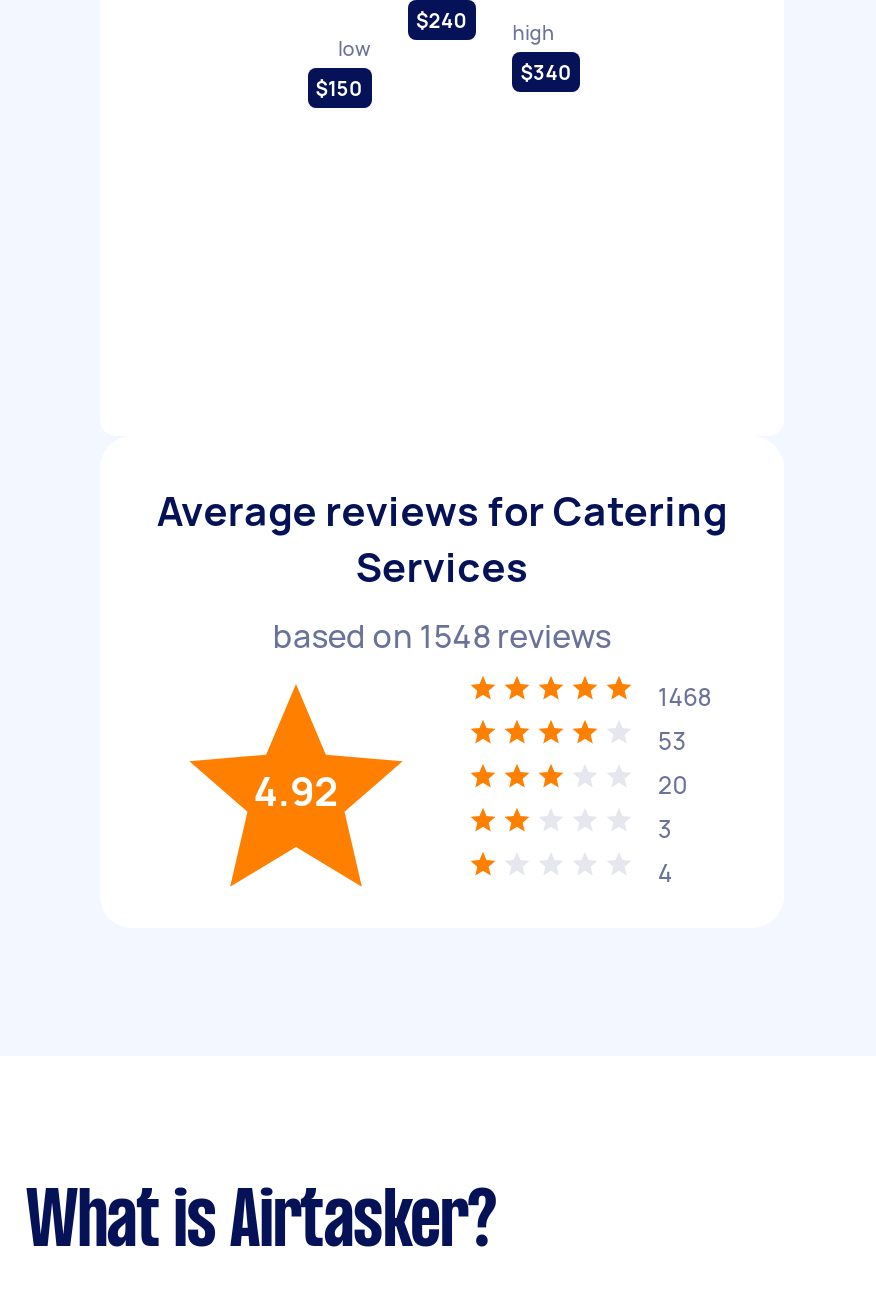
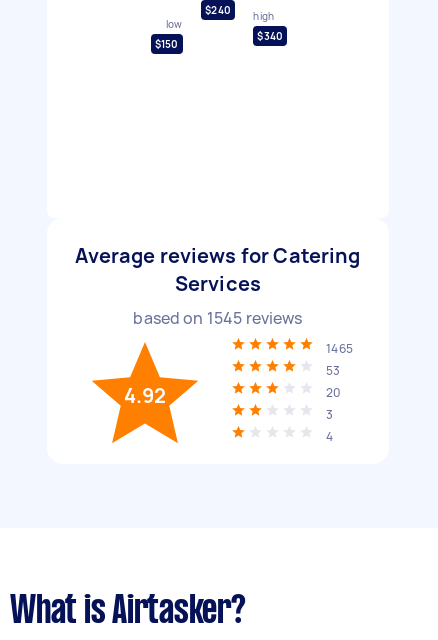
[273,614,611,658] based on 1548 reviews -> [133,307,303,329] based on 1545 reviews
[658,680,712,714] 1468 -> [326,340,353,357] 1465

